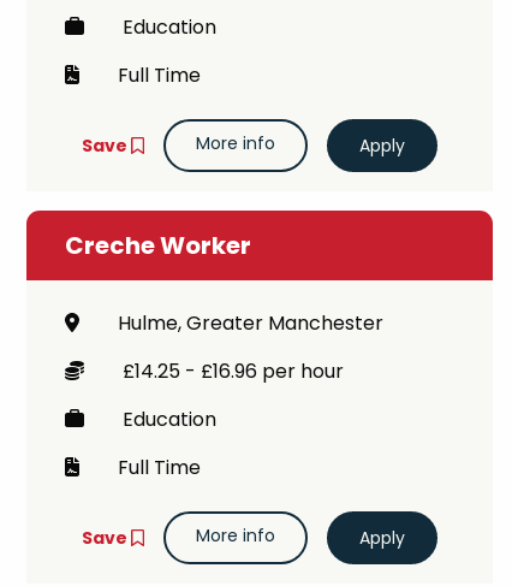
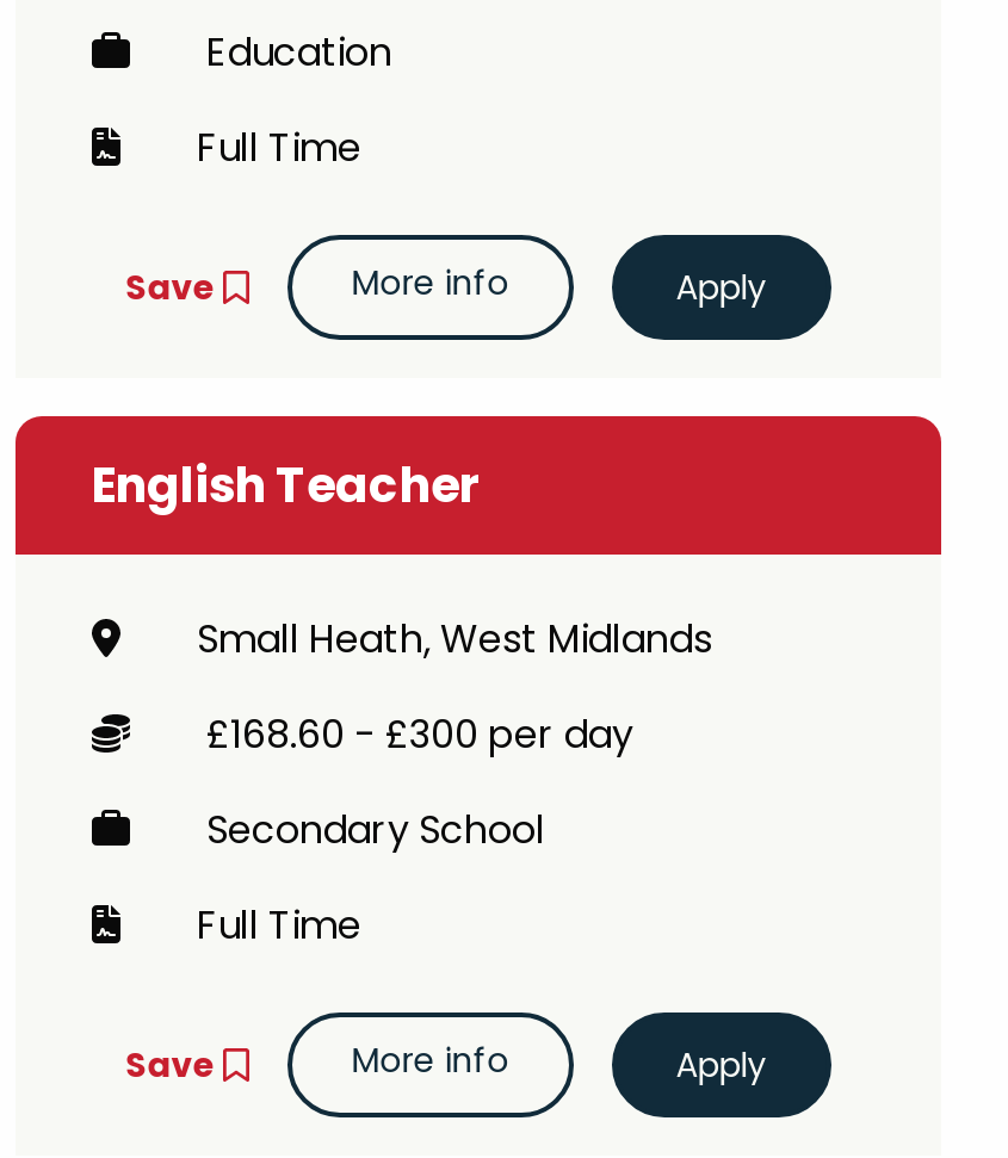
[65,229,251,262] Creche Worker -> [92,452,481,519] English Teacher
[118,309,383,337] Hulme, Greater Manchester -> [197,612,712,667] Small Heath, West Midlands
[123,357,344,385] £14.25 - £16.96 per hour -> [206,707,633,762] £168.60 - £300 per day
[123,406,216,433] Education -> [206,803,545,857] Secondary School

